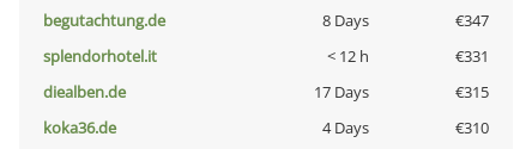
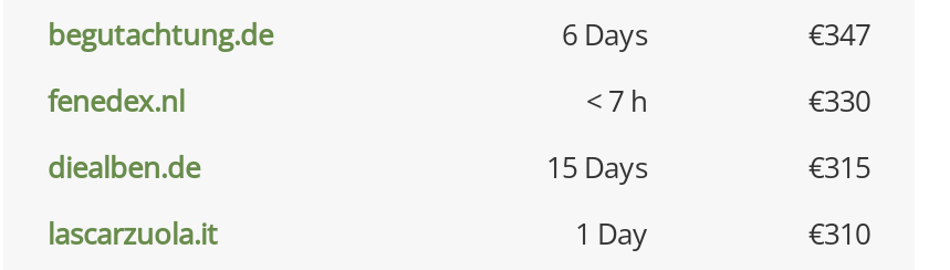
[322,10,368,31] 8 Days -> [562,14,648,54] 6 Days
[43,45,489,67] splendorhotel.it | < 12 h | €331 -> [48,81,870,121] fenedex.nl | < 7 h | €330
[313,81,368,103] 17 Days -> [546,147,648,187] 15 Days
[43,117,368,138] koka36.de | 4 Days -> [48,214,648,253] lascarzuola.it | 1 Day

